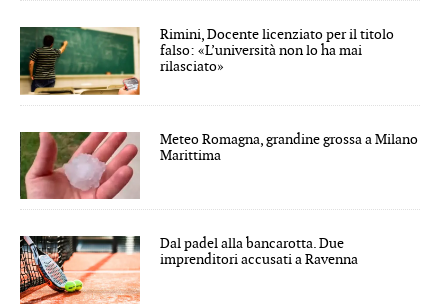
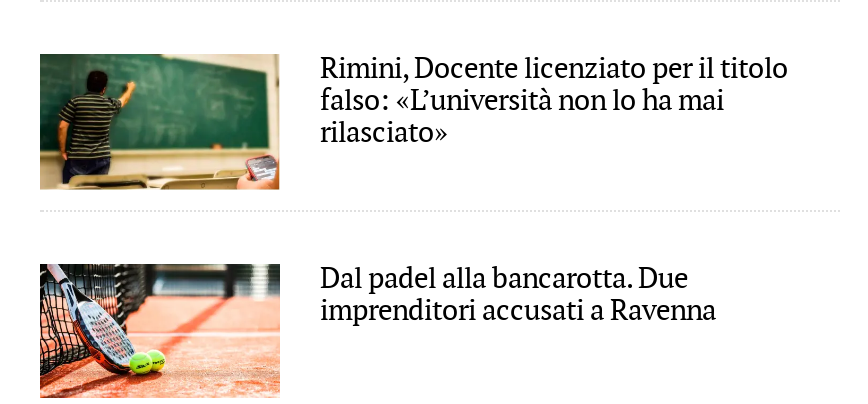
[20,131,418,200] [image] | Meteo Romagna, grandine grossa a Milano | Marittima -> none

